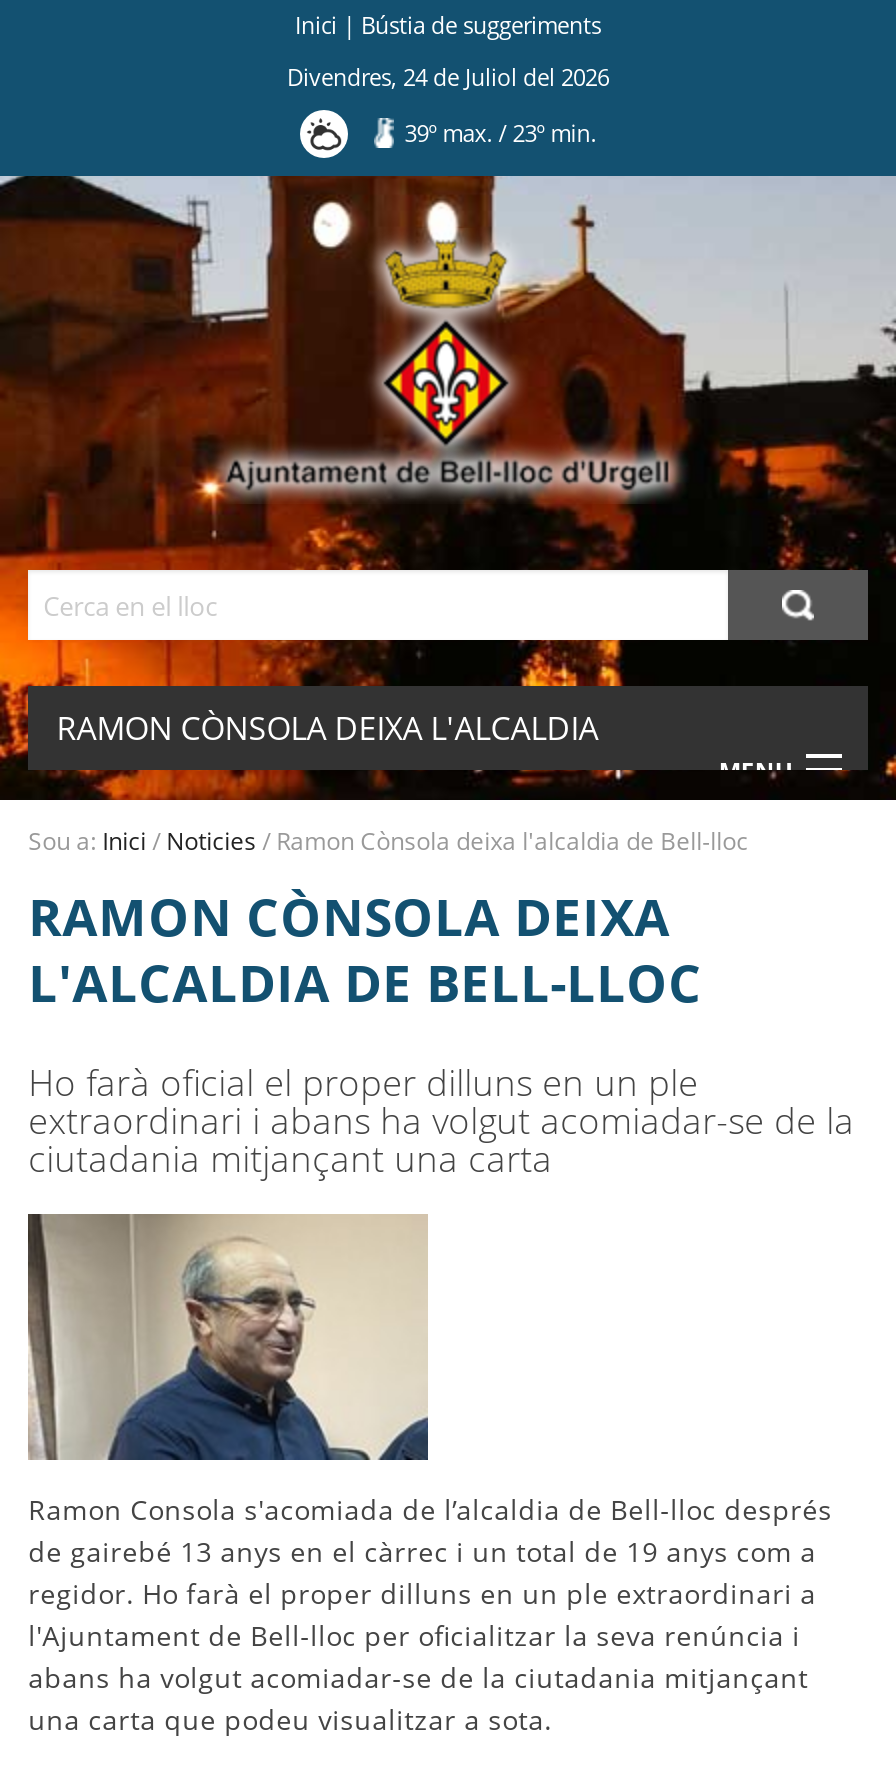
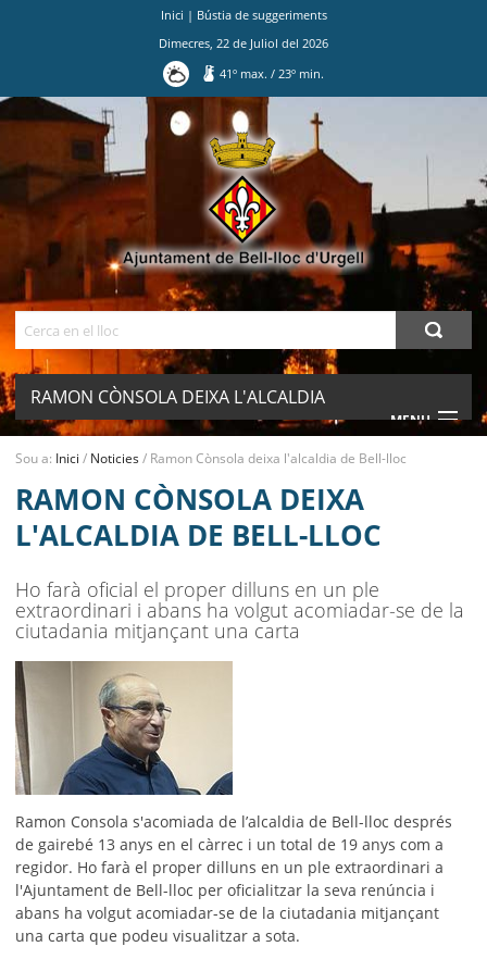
[287,61,609,91] Divendres, 24 de Juliol del 2026 -> [159,34,328,51] Dimecres, 22 de Juliol del 2026
[405,118,597,148] 39º max. / 23º min. -> [220,65,324,82] 41º max. / 23º min.

